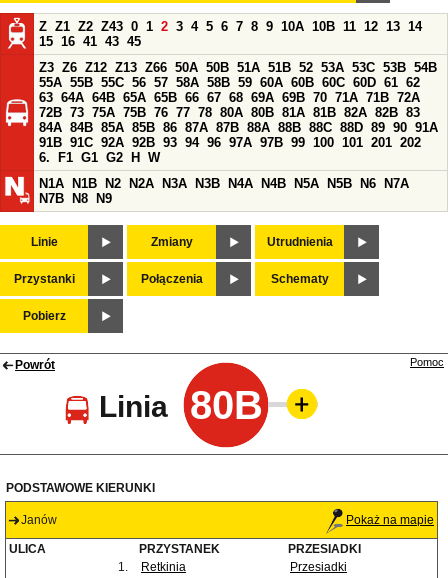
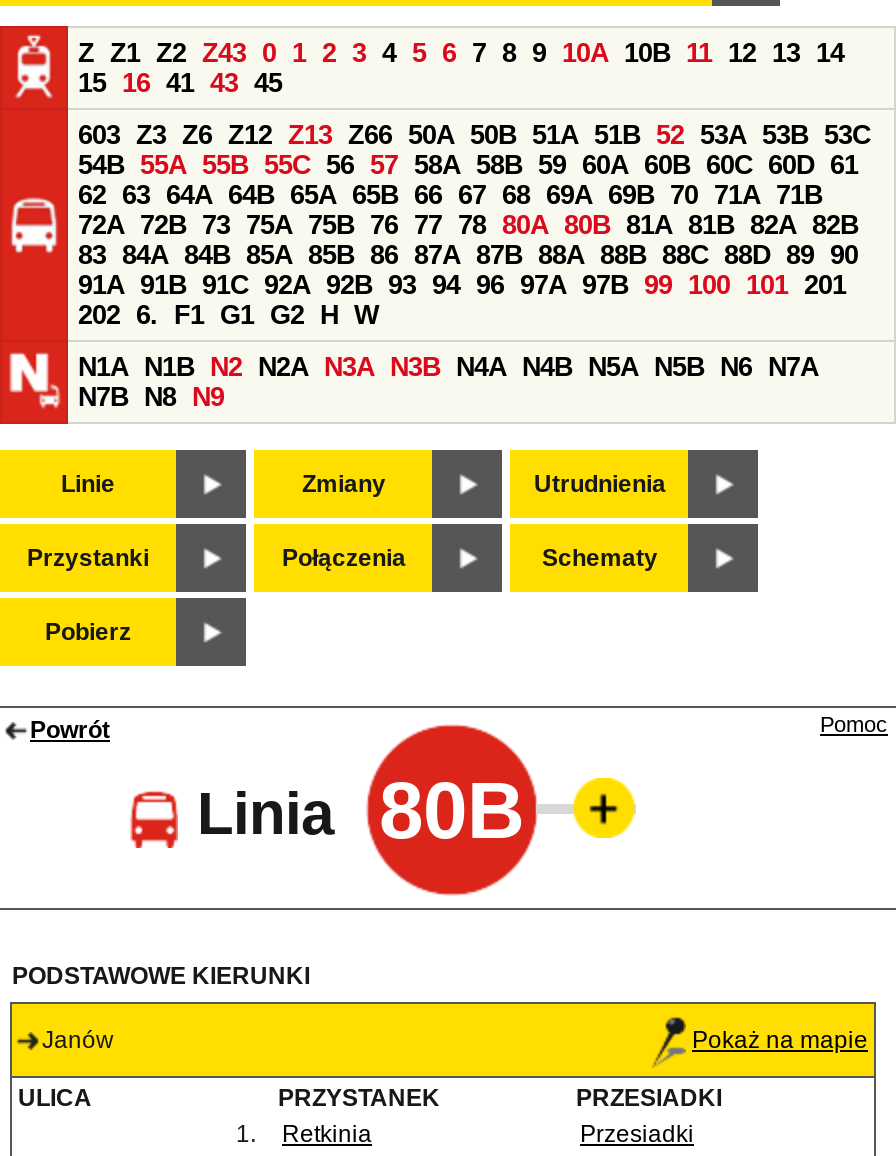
[39,60,438,165] Z3 Z6 Z12 Z13 Z66 50A 50B 51A 51B 52 53A 53C 53B 54B | 55A 55B 55C 56 57 58A 58B 59 60A 60B 60C 60D 61 62 | 63 64A 64B 65A 65B 66 67 68 69A 69B 70 71A 71B 72A | 72B 73 75A 75B 76 77 78 80A 80B 81A 81B 82A 82B 83 | 84A 84B 85A 85B 86 87A 87B 88A 88B 88C 88D 89 90 91A | 91B 91C 92A 92B 93 94 96 97A 97B 99 100 101 201 202 | 6. F1 G1 G2 H W -> [78,120,870,330] 603 Z3 Z6 Z12 Z13 Z66 50A 50B 51A 51B 52 53A 53B 53C | 54B 55A 55B 55C 56 57 58A 58B 59 60A 60B 60C 60D 61 | 62 63 64A 64B 65A 65B 66 67 68 69A 69B 70 71A 71B | 72A 72B 73 75A 75B 76 77 78 80A 80B 81A 81B 82A 82B | 83 84A 84B 85A 85B 86 87A 87B 88A 88B 88C 88D 89 90 | 91A 91B 91C 92A 92B 93 94 96 97A 97B 99 100 101 201 | 202 6. F1 G1 G2 H W

